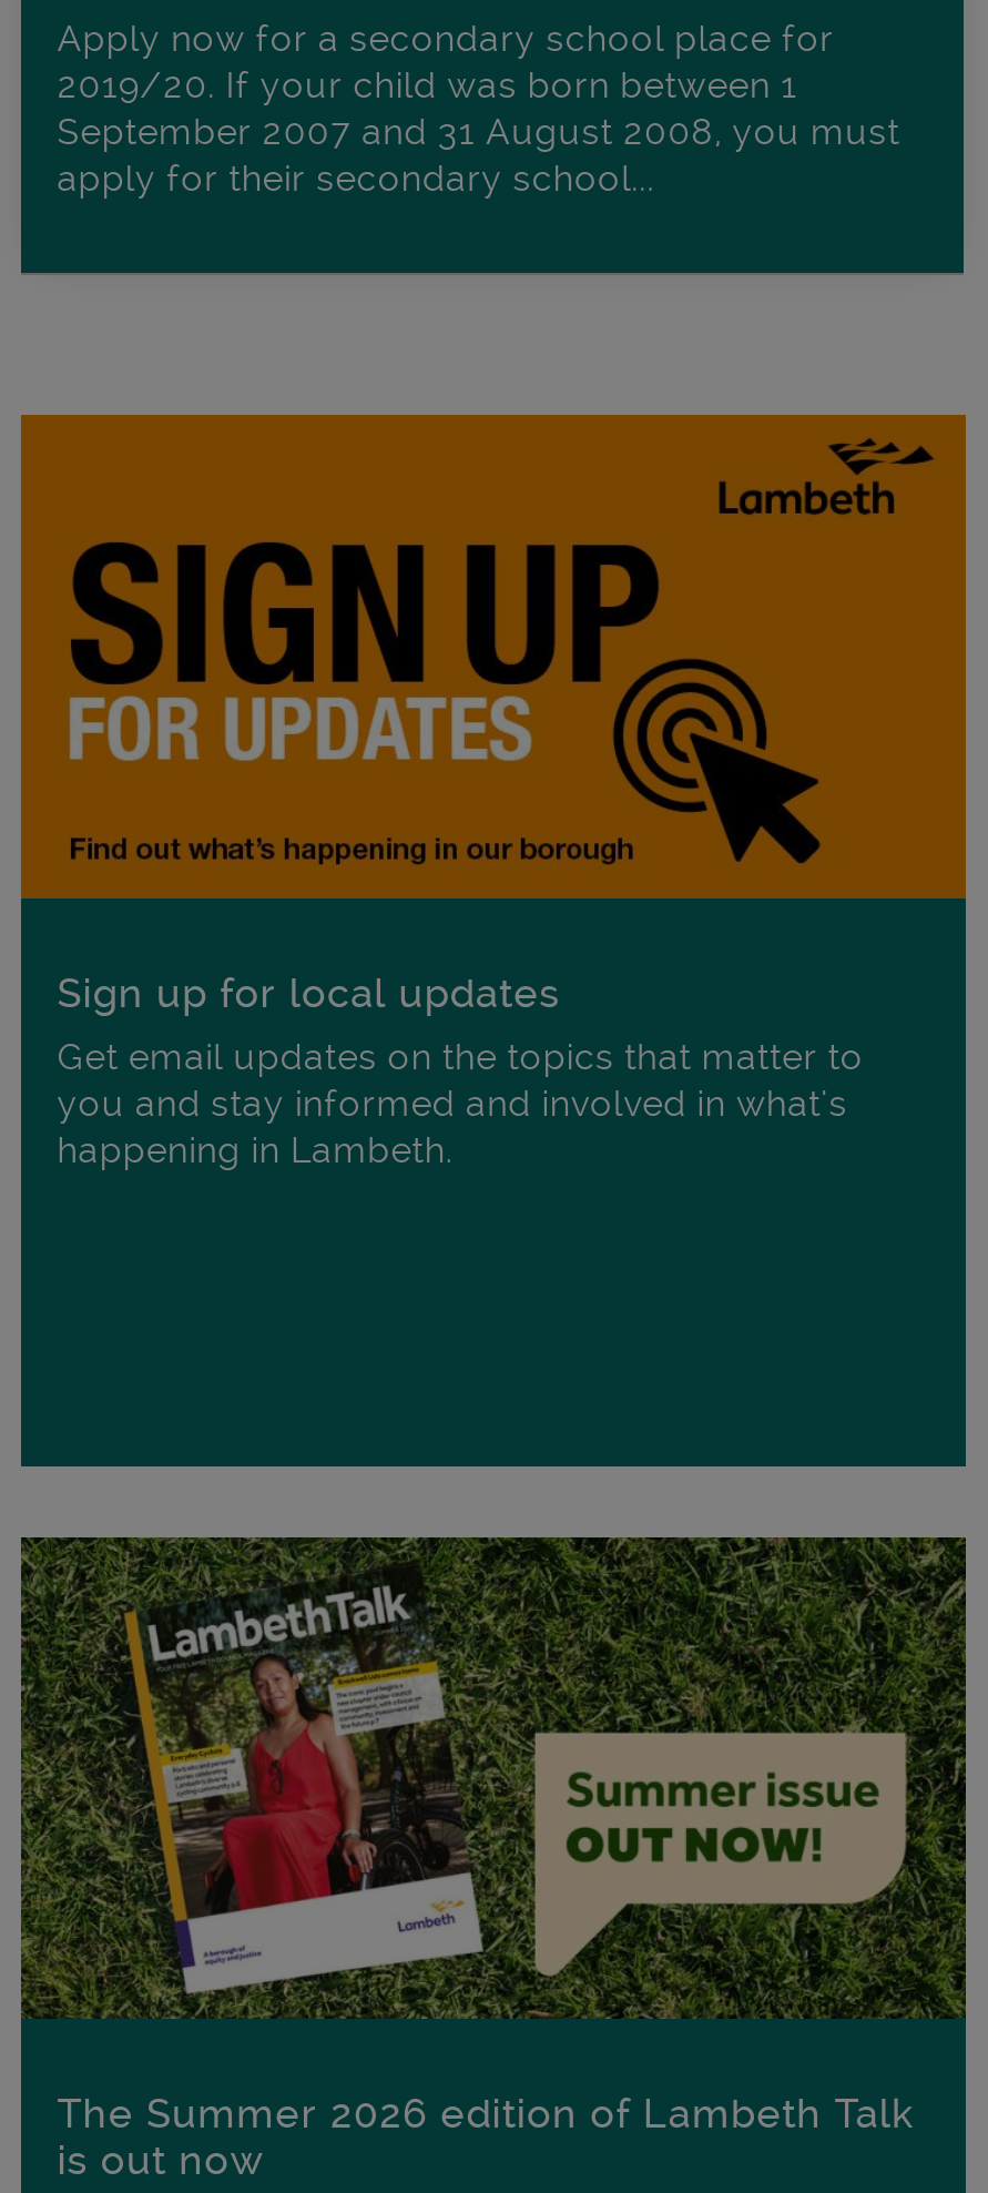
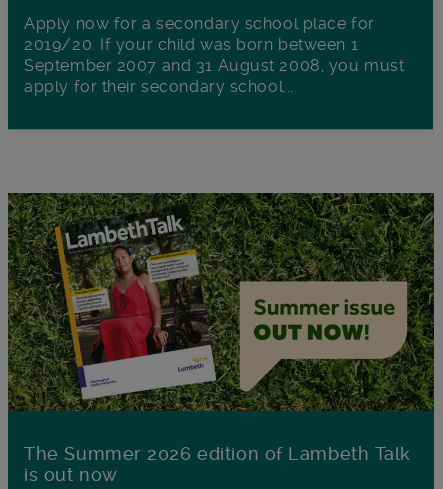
[19,413,968,1171] [image] | Sign up for local updates | Get email updates on the topics that matter to | you and stay informed and involved in what's | happening in Lambeth. -> none

